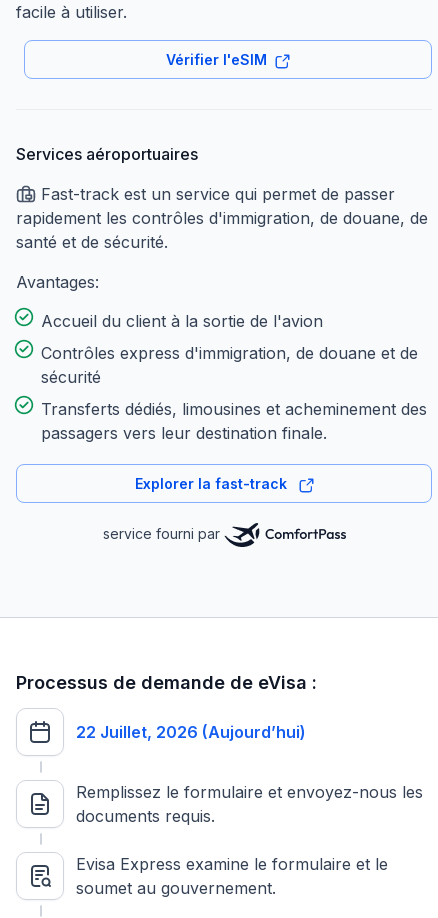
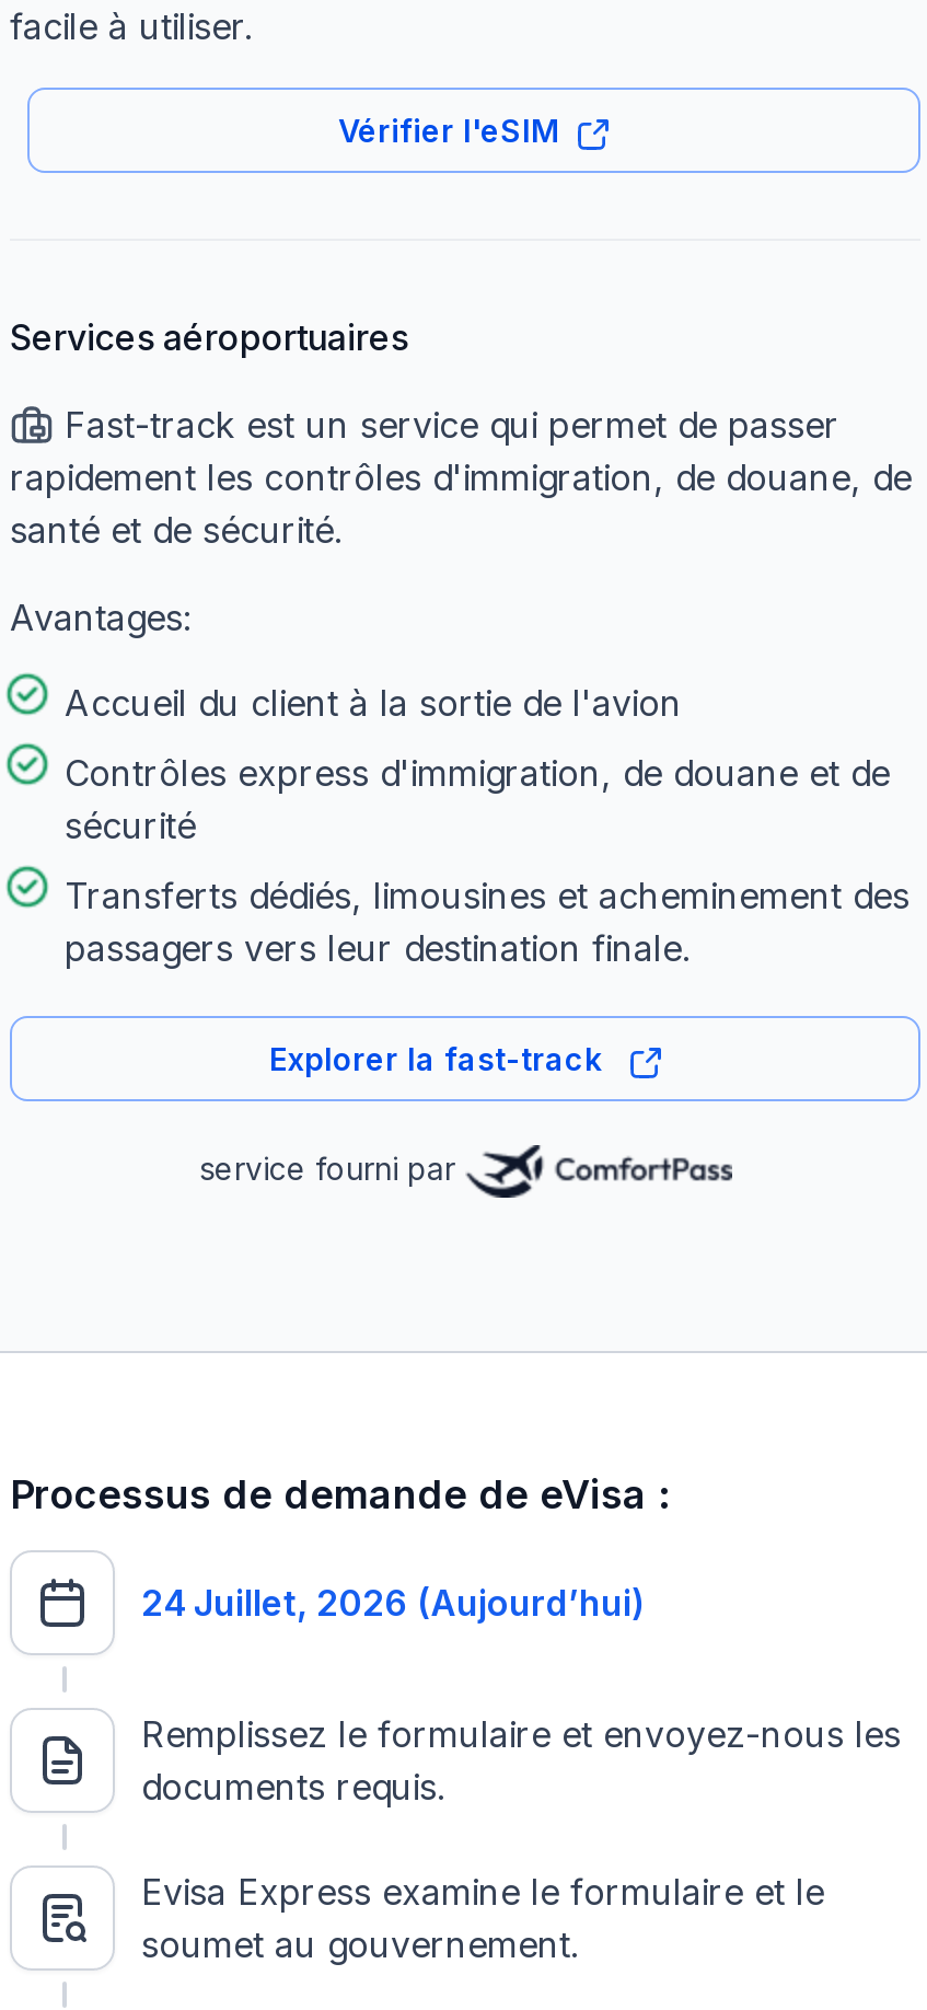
[76,722,306,742] 22 Juillet, 2026 (Aujourd’hui) -> [141,1581,645,1625] 24 Juillet, 2026 (Aujourd’hui)

